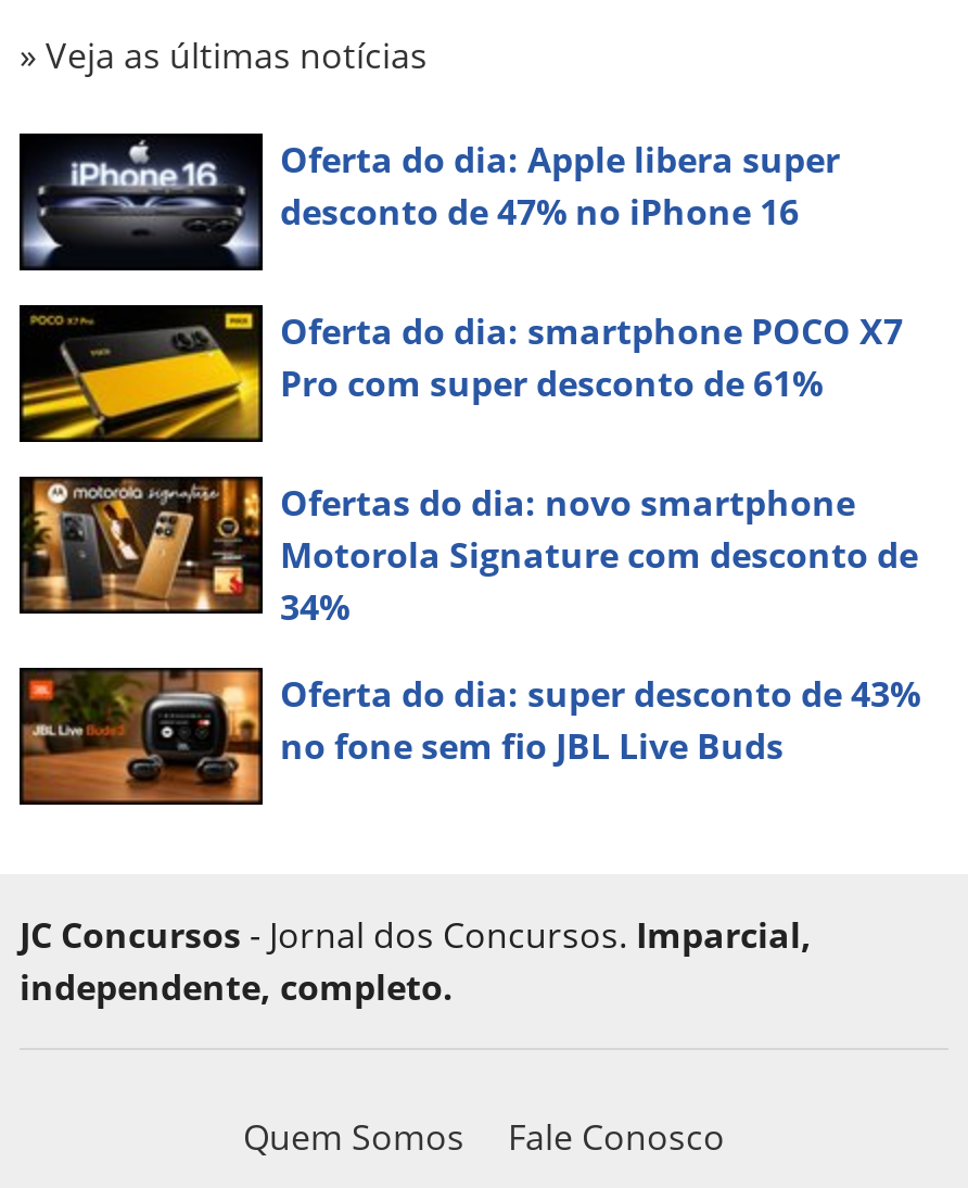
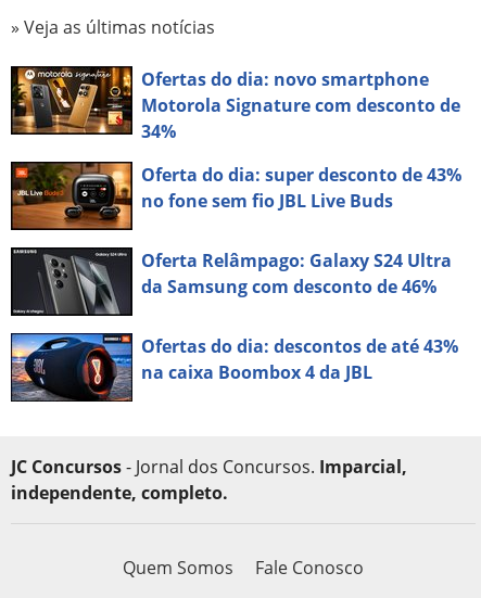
[20,134,903,407] [image] | Oferta do dia: Apple libera super | desconto de 47% no iPhone 16 | Oferta do dia: smartphone POCO X7 | Pro com super desconto de 61% -> none
[17,303,263,444] [image] -> none
moved [17,475,920,770] -> [10,65,461,213]: [image] | Ofertas do dia: novo smartphone | Motorola Signature com desconto de | 34% | Oferta do dia: super desconto de 43% | no fone sem fio JBL Live Buds
none -> [10,246,458,384] [image] | Oferta Relâmpago: Galaxy S24 Ultra | da Samsung com desconto de 46% | Ofertas do dia: descontos de até 43% | na caixa Boombox 4 da JBL
none -> [11,333,131,402] [image]

